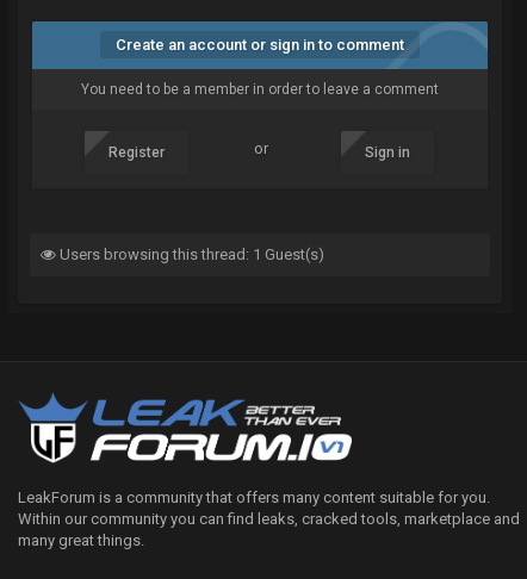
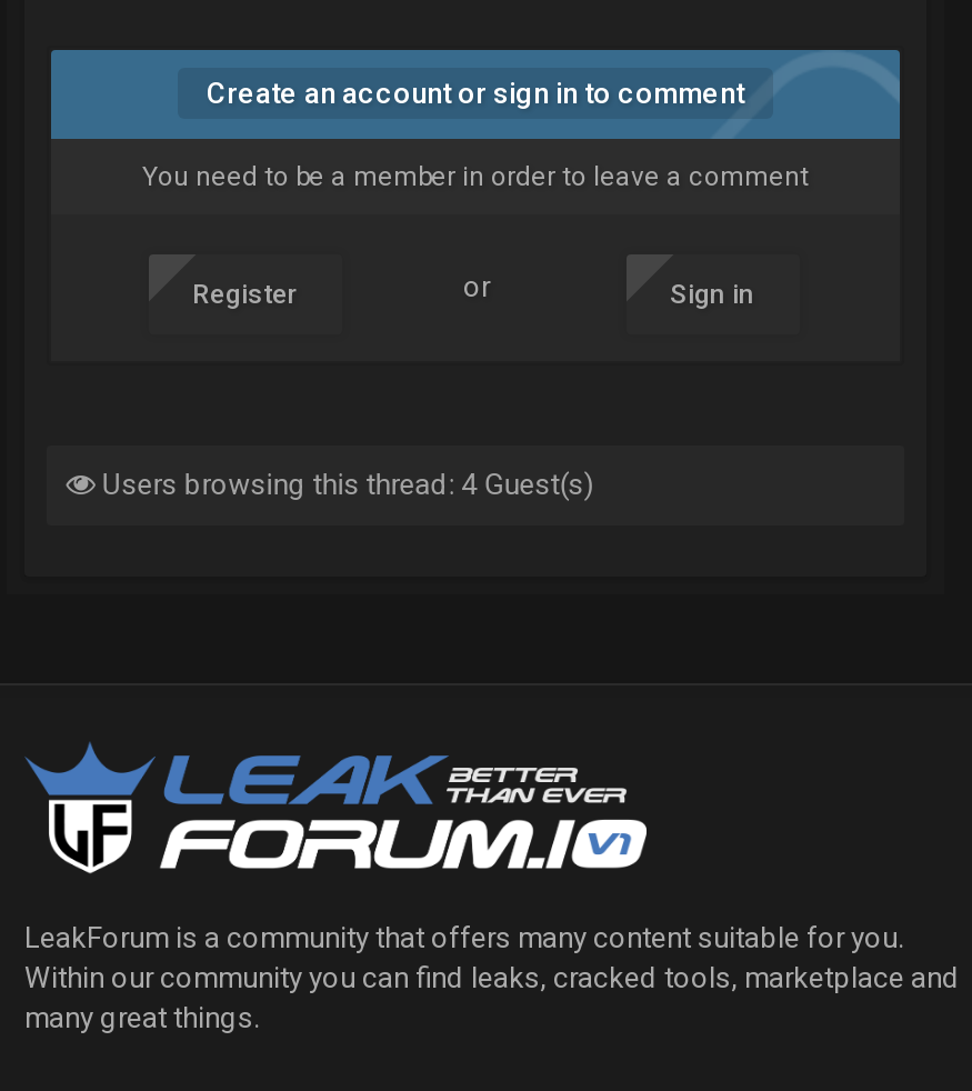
[56,245,324,263] Users browsing this thread: 1 Guest(s) -> [95,468,595,501] Users browsing this thread: 4 Guest(s)

